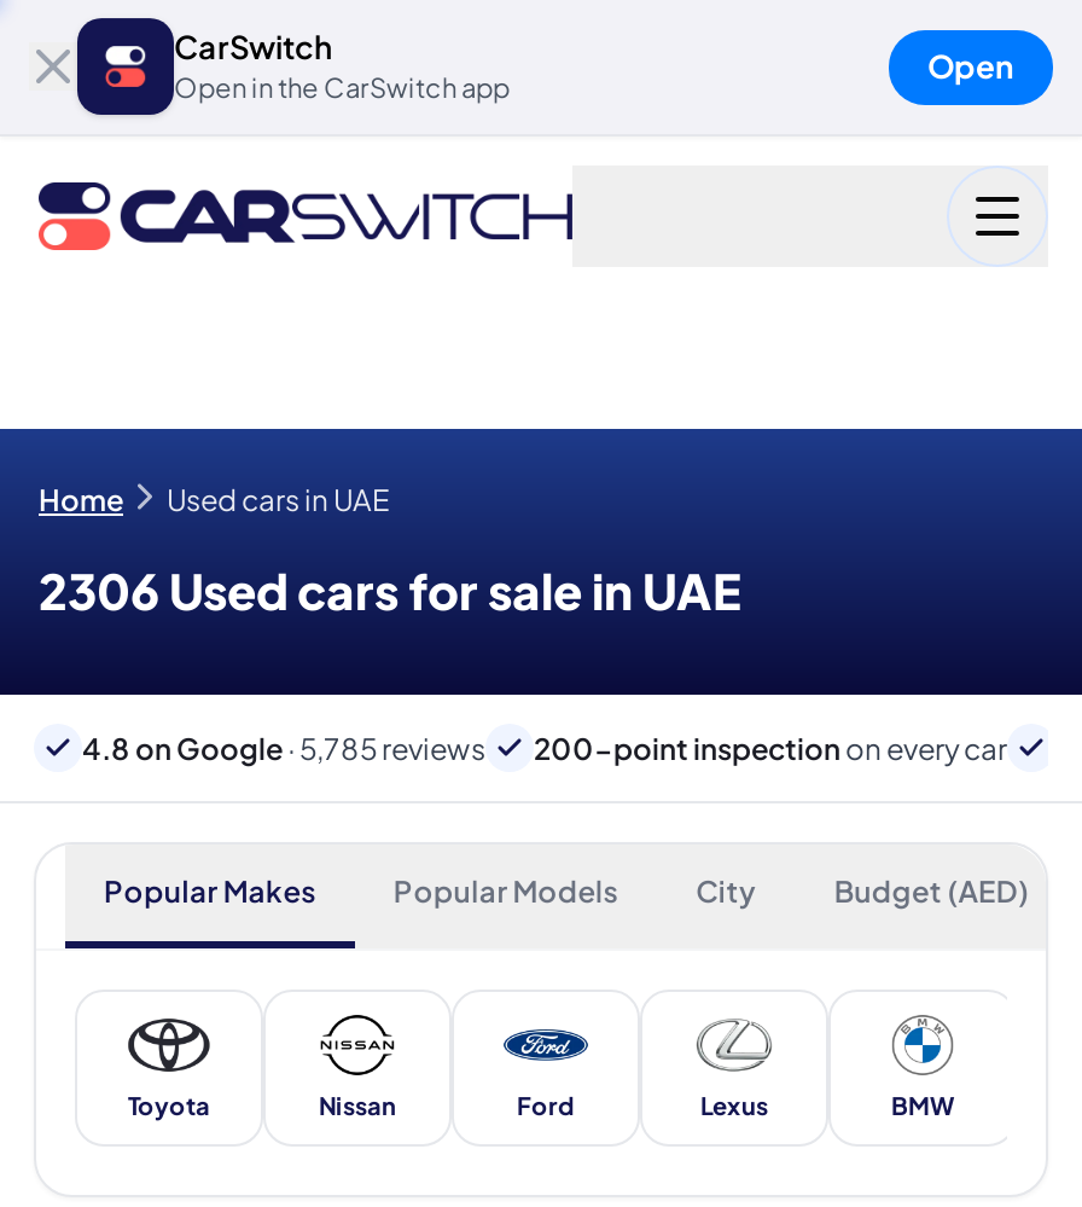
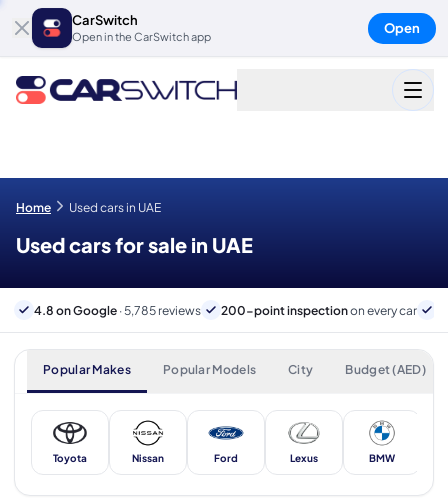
[39,559,741,620] 2306 Used cars for sale in UAE -> [16,232,253,257] Used cars for sale in UAE

